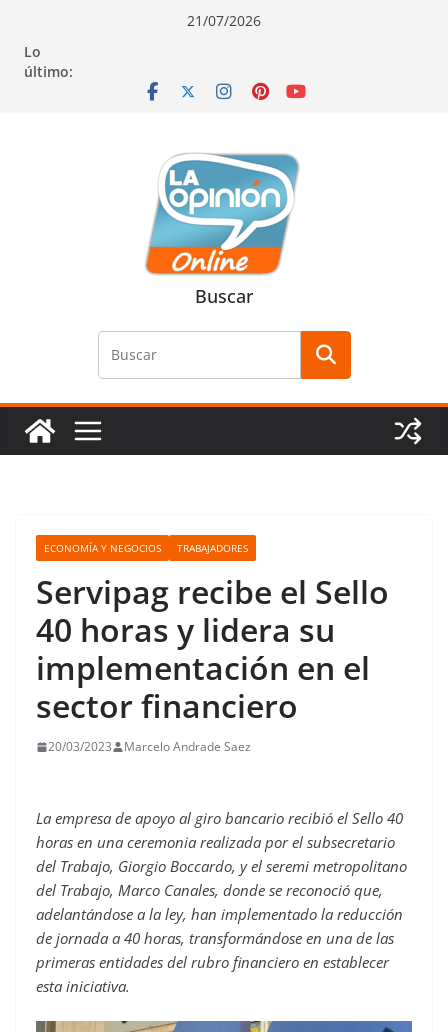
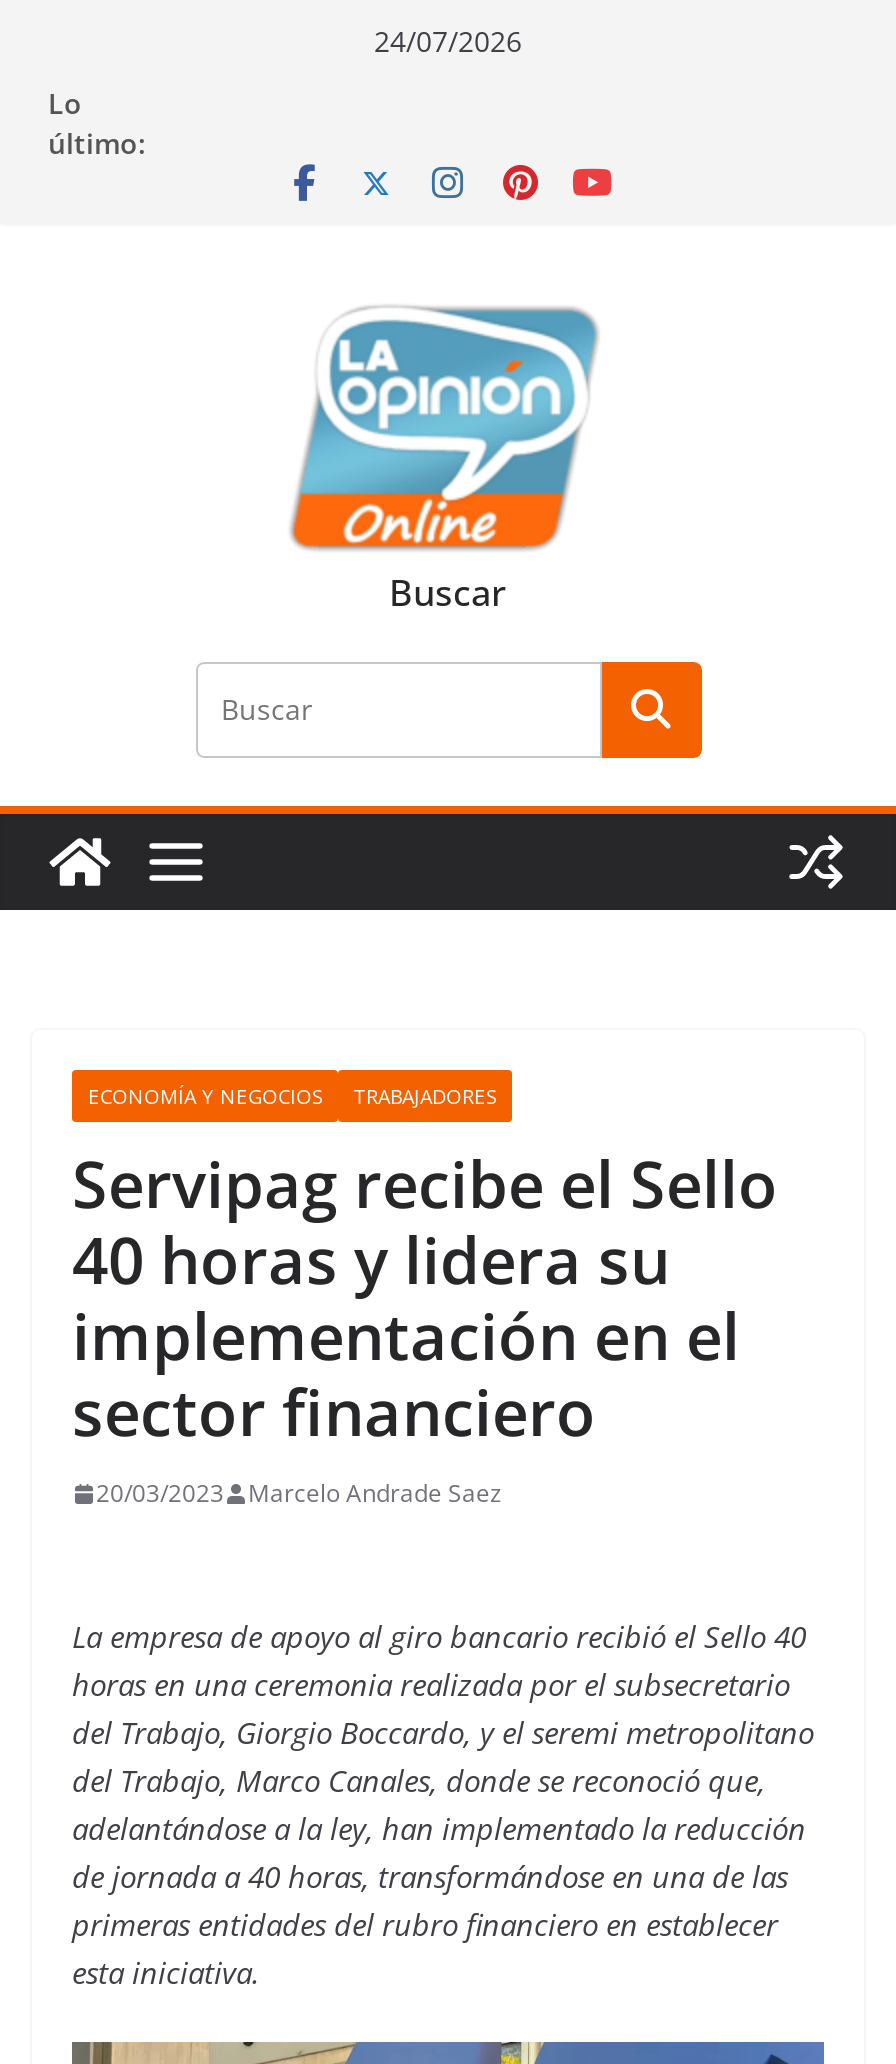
[187,11,261,30] 21/07/2026 -> [374,22,522,60] 24/07/2026

